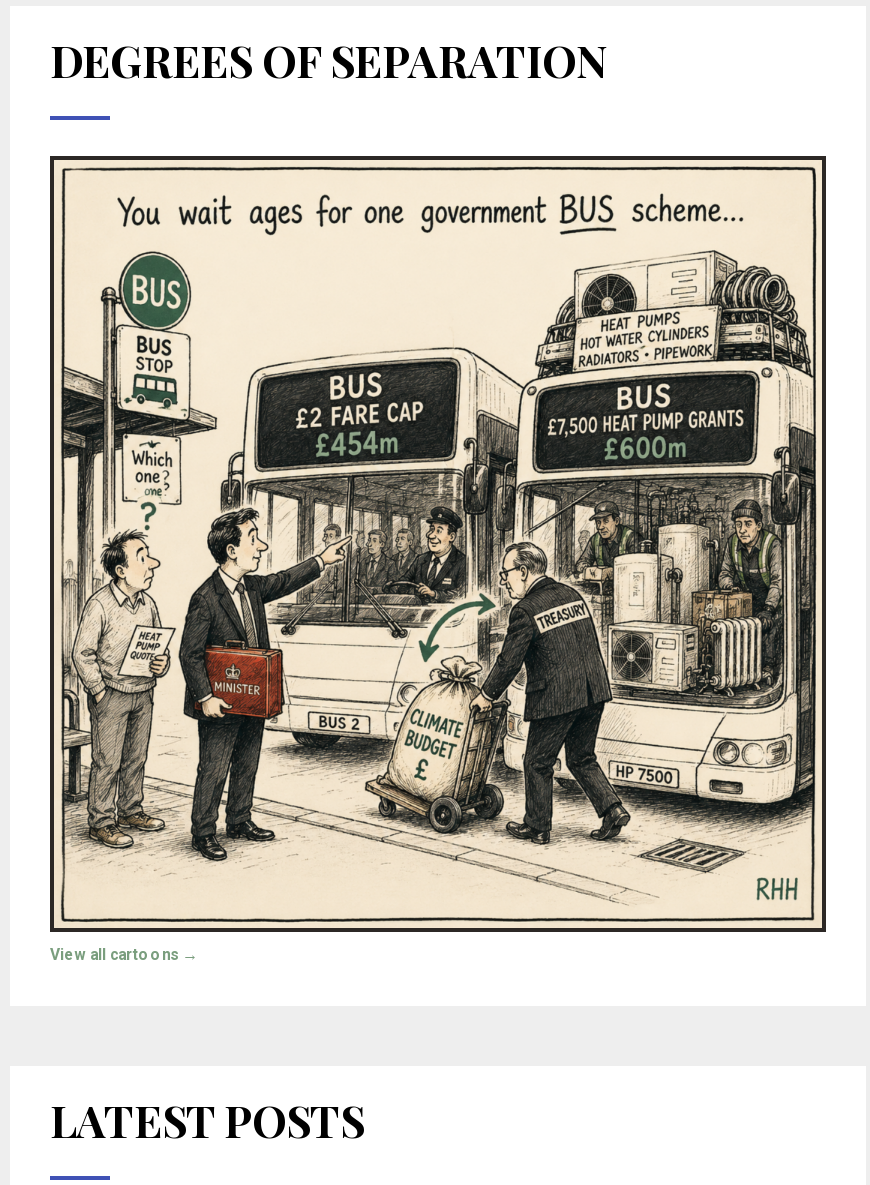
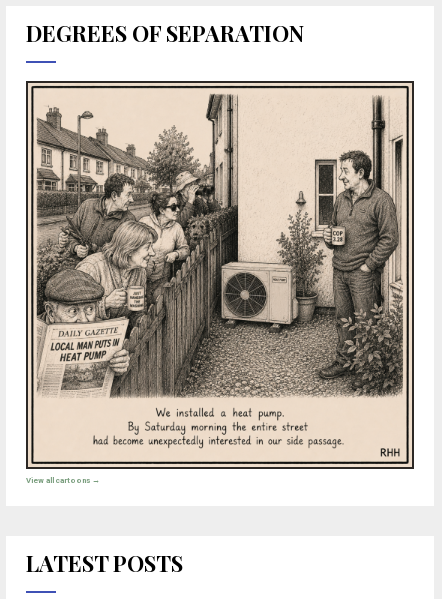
[60,164,816,922] [image] -> [30,85,409,464] [image]

